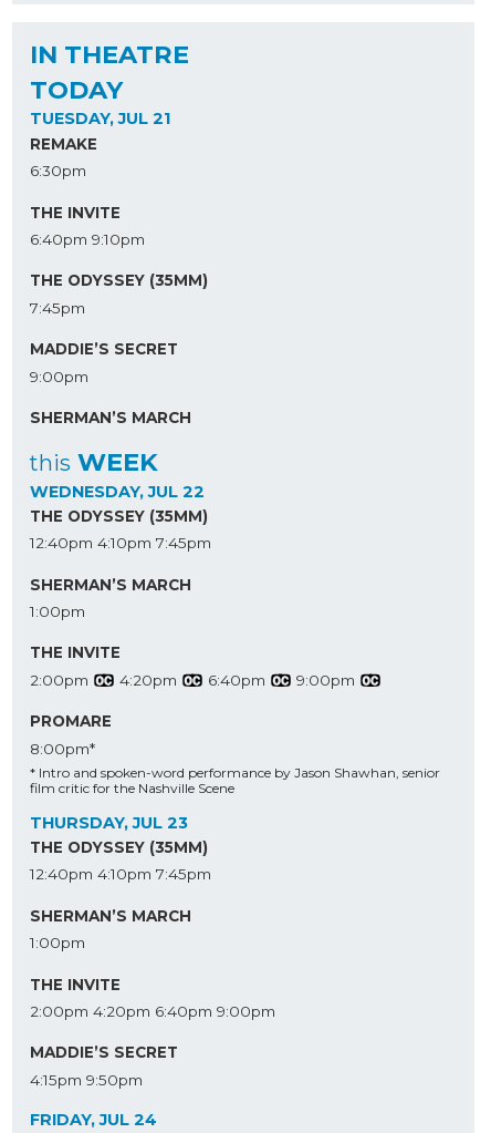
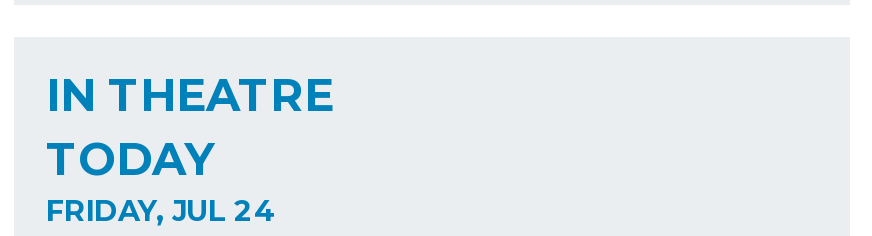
[30,109,440,1088] TUESDAY, JUL 21 | REMAKE | 6:30pm | THE INVITE | 6:40pm 9:10pm | THE ODYSSEY (35MM) | 7:45pm | MADDIE’S SECRET | 9:00pm | SHERMAN’S MARCH | this WEEK | WEDNESDAY, JUL 22 | THE ODYSSEY (35MM) | 12:40pm 4:10pm 7:45pm | SHERMAN’S MARCH | 1:00pm | THE INVITE | 2:00pm | 4:20pm | 6:40pm | 9:00pm | PROMARE | 8:00pm* | * Intro and spoken-word performance by Jason Shawhan, senior | film critic for the Nashville Scene | THURSDAY, JUL 23 | THE ODYSSEY (35MM) | 12:40pm 4:10pm 7:45pm | SHERMAN’S MARCH | 1:00pm | THE INVITE | 2:00pm 4:20pm 6:40pm 9:00pm | MADDIE’S SECRET | 4:15pm 9:50pm -> none

